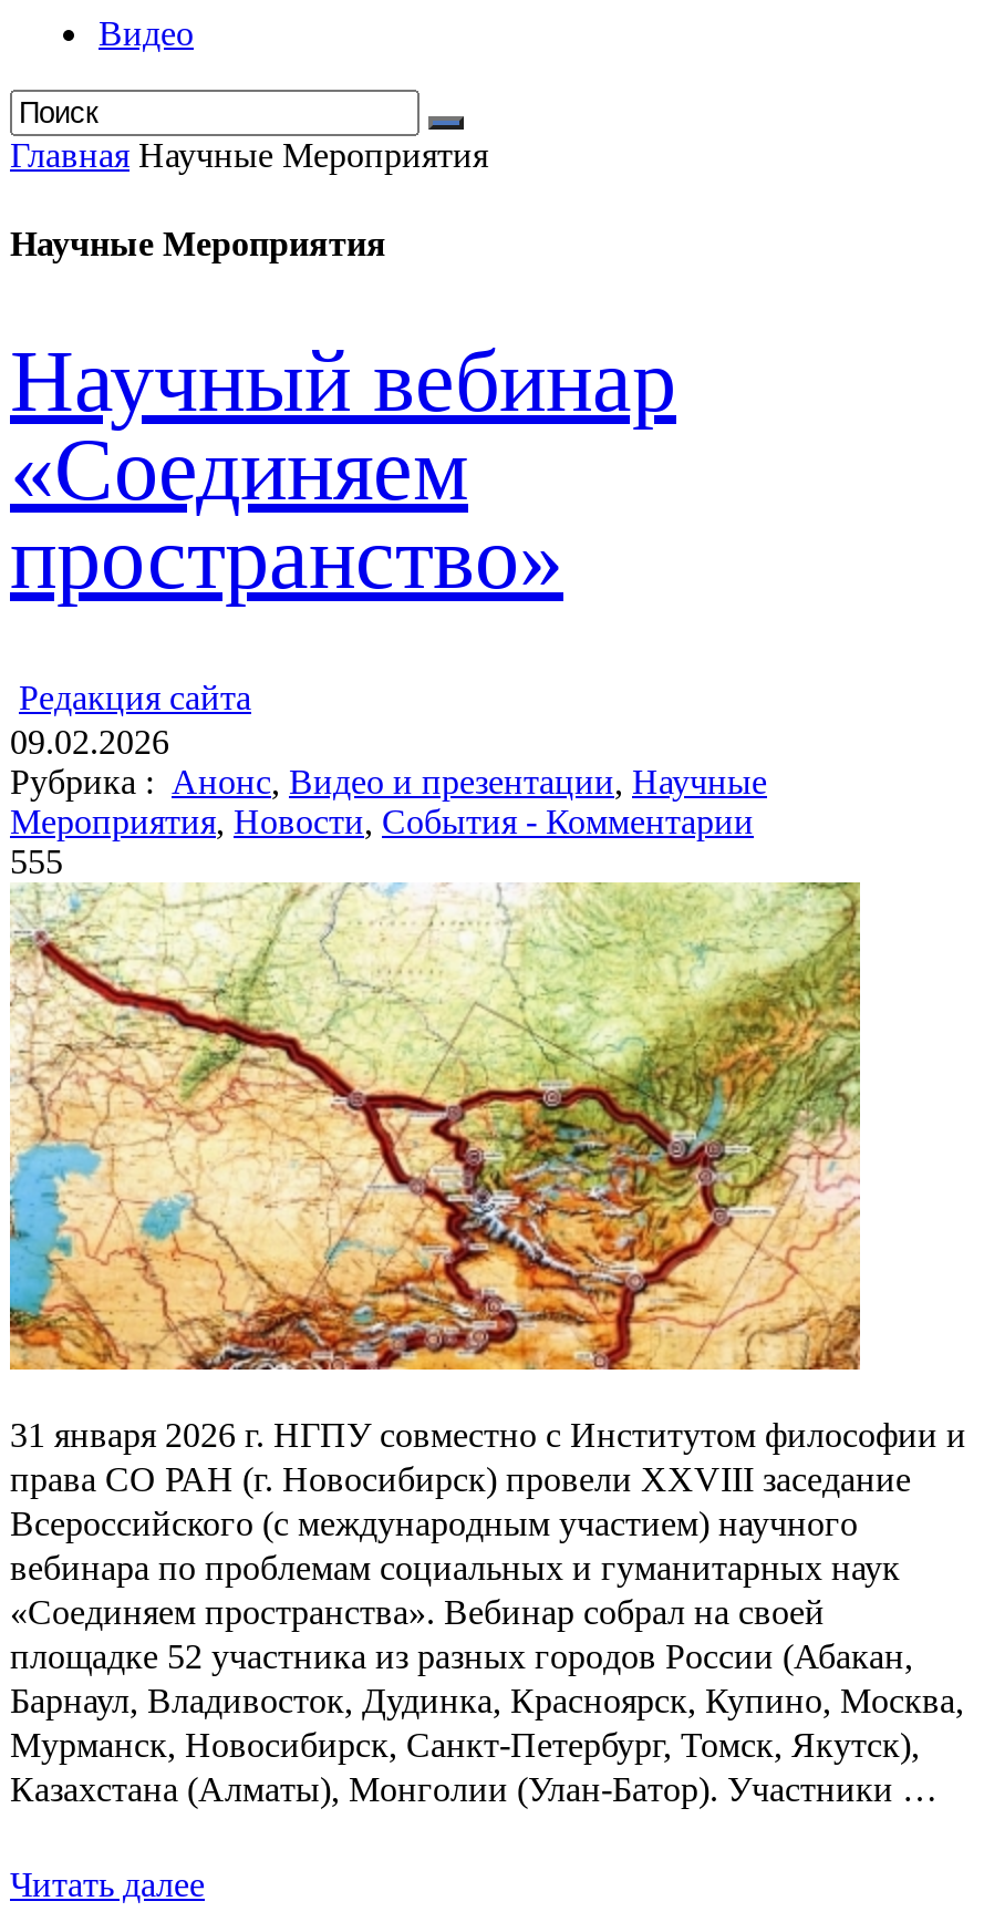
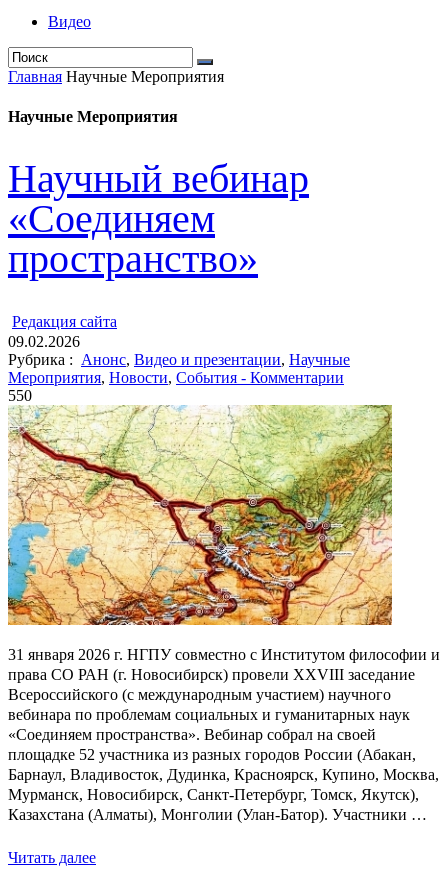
[10,842,63,880] 555 -> [8,387,32,404] 550

